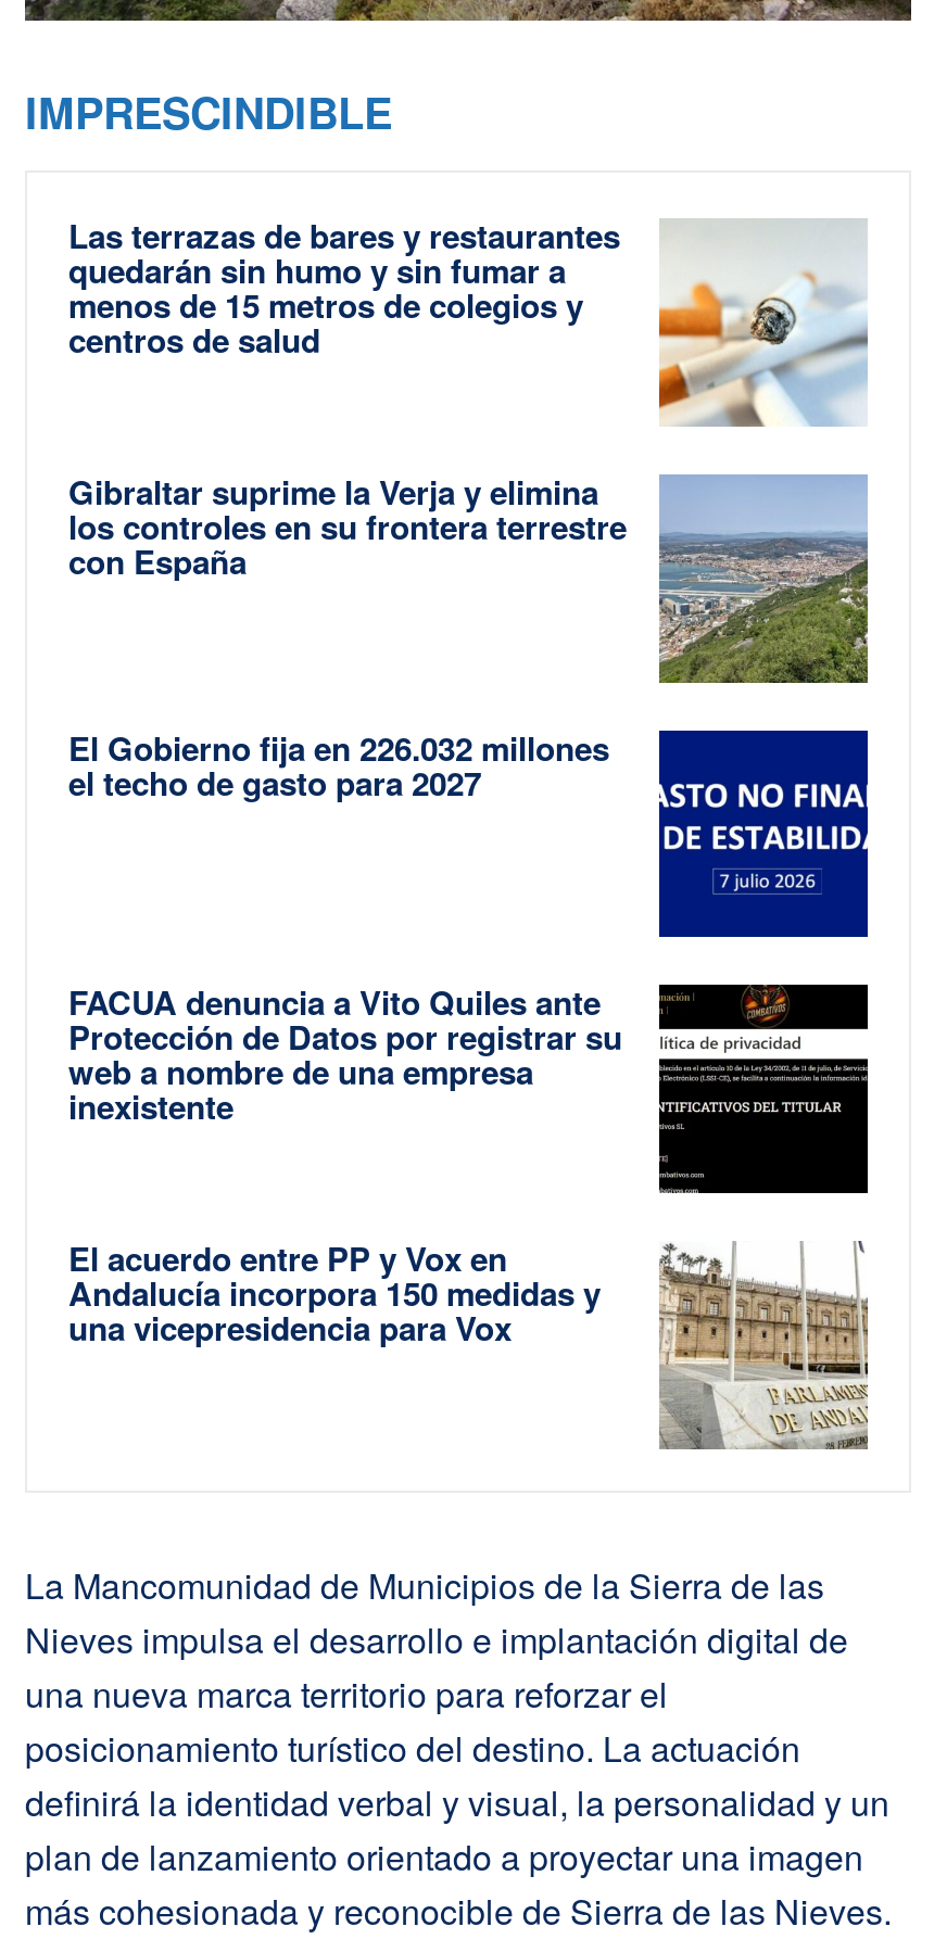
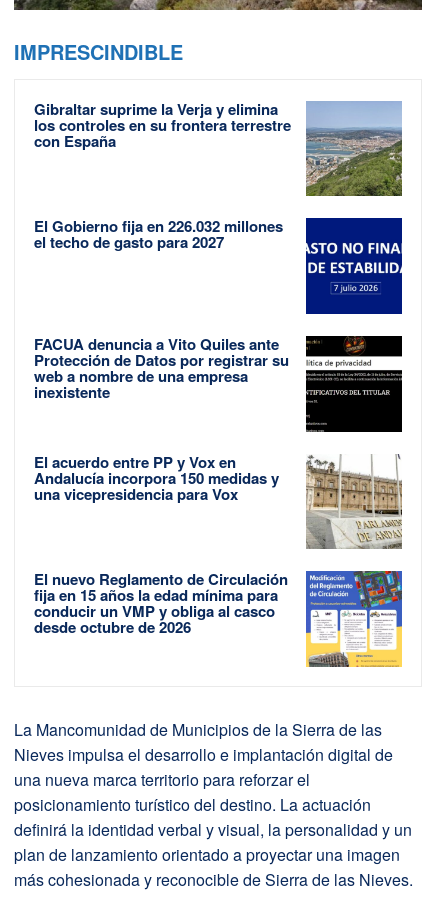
[68,212,868,428] [image] | Las terrazas de bares y restaurantes | quedarán sin humo y sin fumar a | menos de 15 metros de colegios y | centros de salud -> none
moved [68,468,872,1351] -> [34,98,404,505]: [image] | Gibraltar suprime la Verja y elimina | los controles en su frontera terrestre | ... | Andalucía incorpora 150 medidas y | una vicepresidencia para Vox
none -> [34,568,403,668] [image] | El nuevo Reglamento de Circulación | fija en 15 años la edad mínima para | conducir un VMP y obliga al casco | desde octubre de 2026

